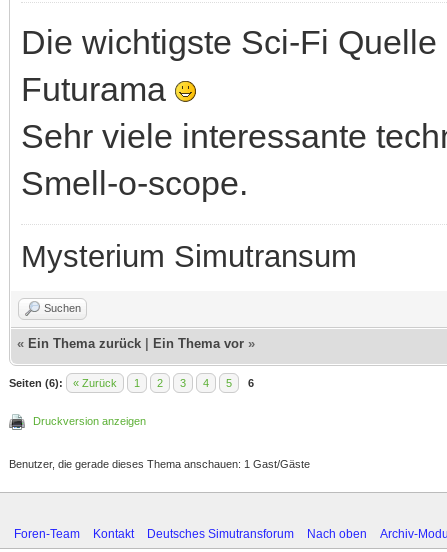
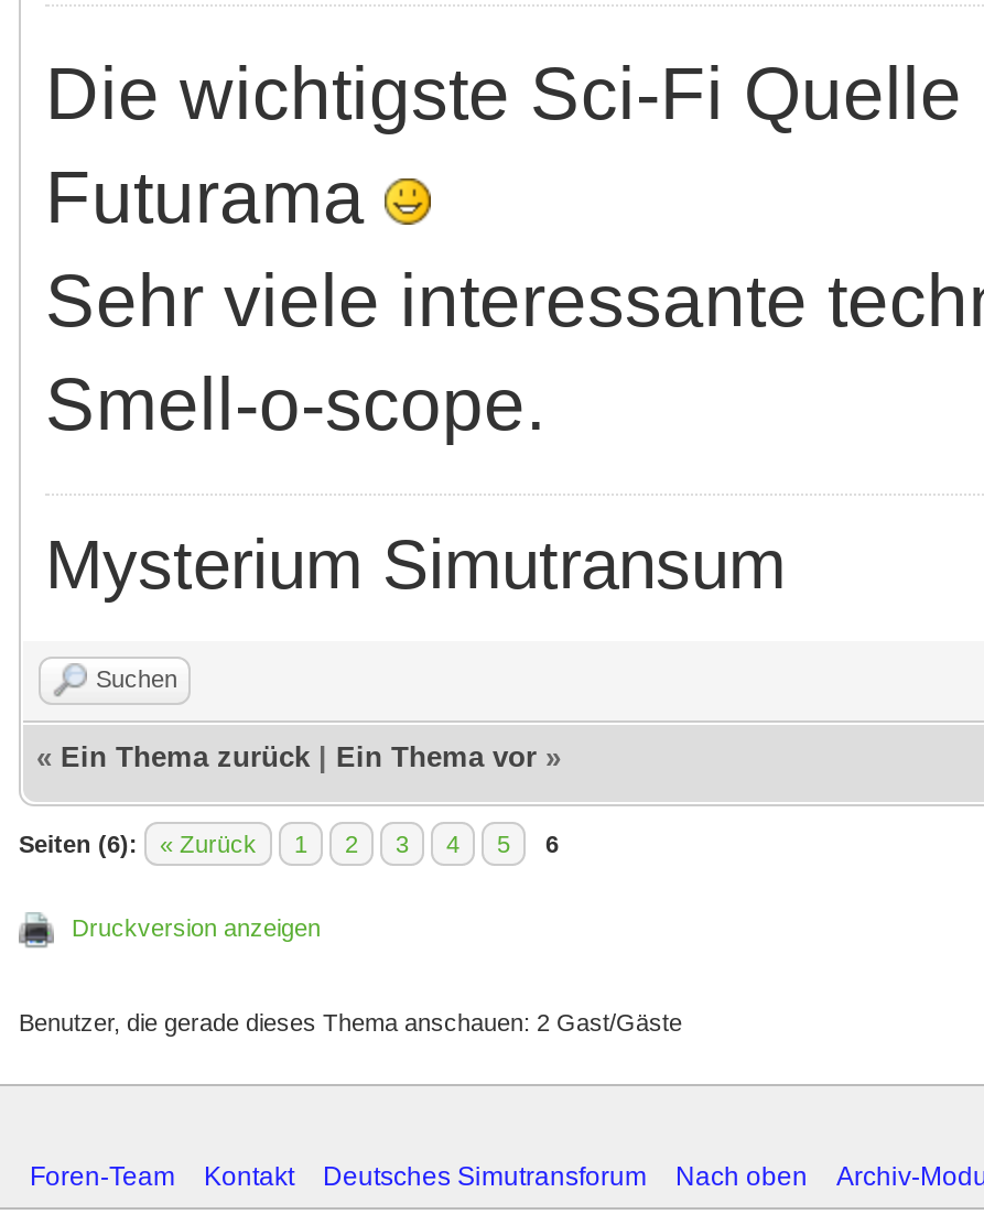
[9,458,310,470] Benutzer, die gerade dieses Thema anschauen: 1 Gast/Gäste -> [19,1009,682,1035] Benutzer, die gerade dieses Thema anschauen: 2 Gast/Gäste

